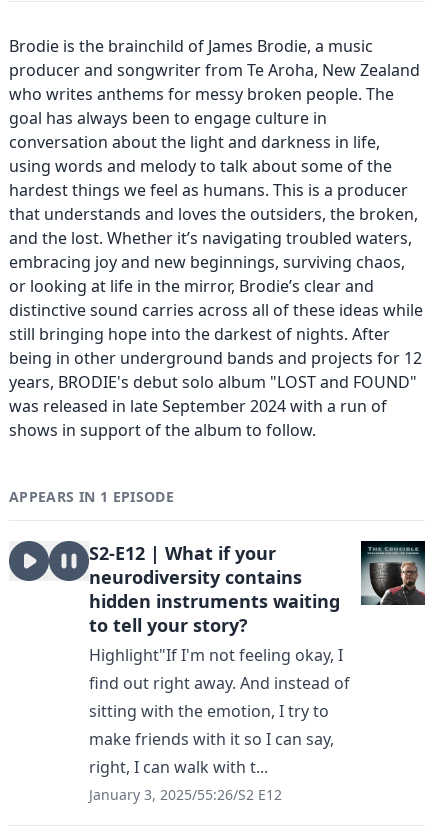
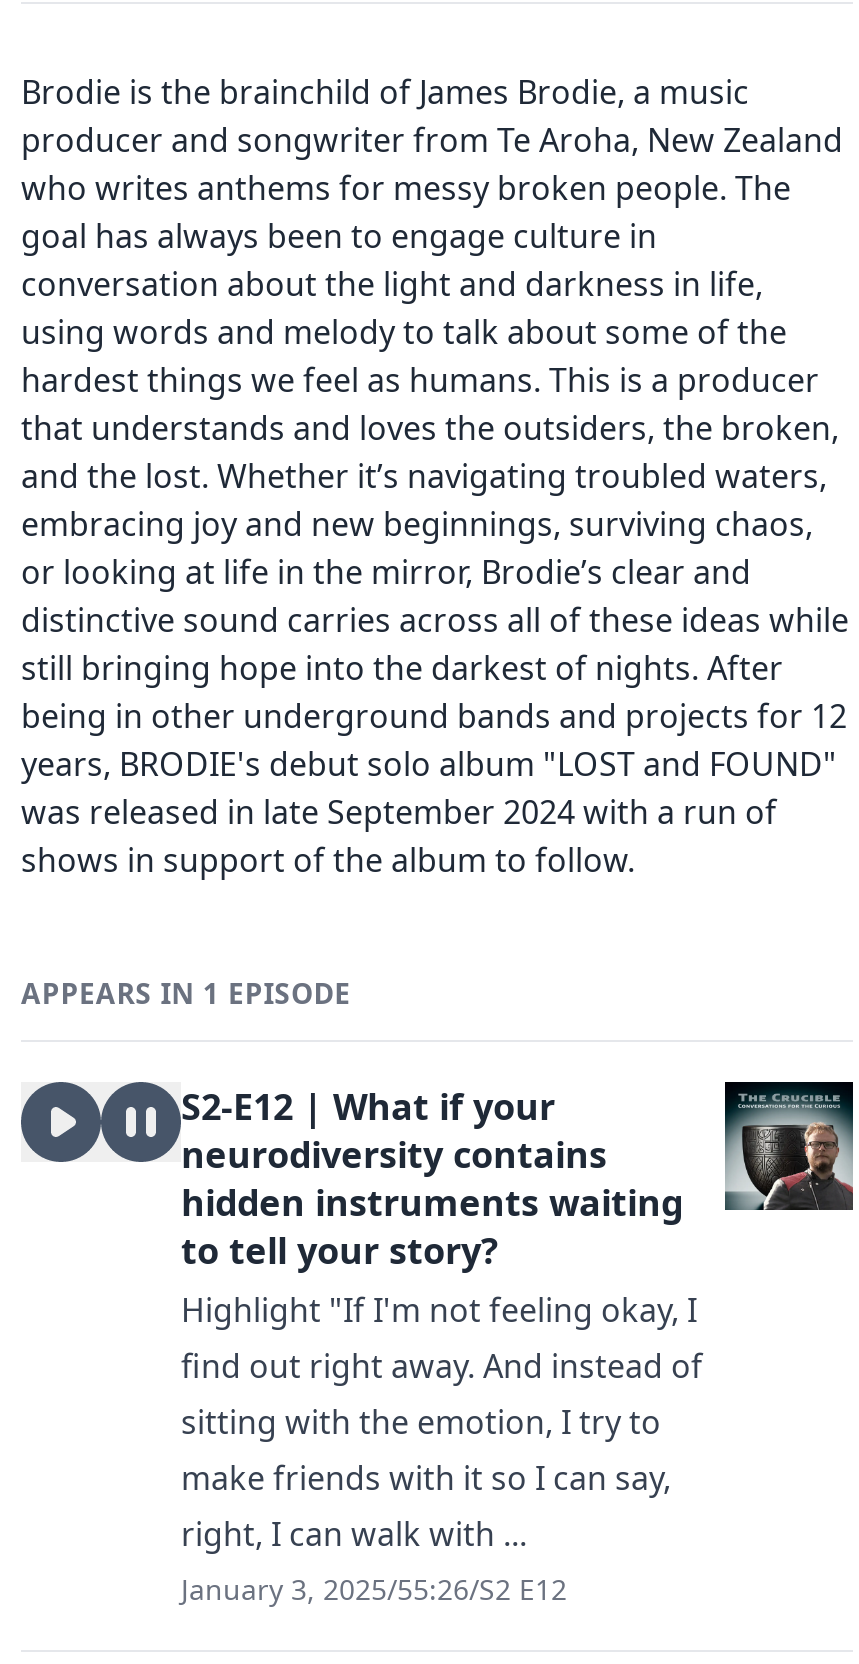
[89,644,343,666] Highlight"If I'm not feeling okay, I -> [181,1288,697,1332] Highlight "If I'm not feeling okay, I
[89,756,268,778] right, I can walk with t... -> [181,1512,527,1556] right, I can walk with ...

